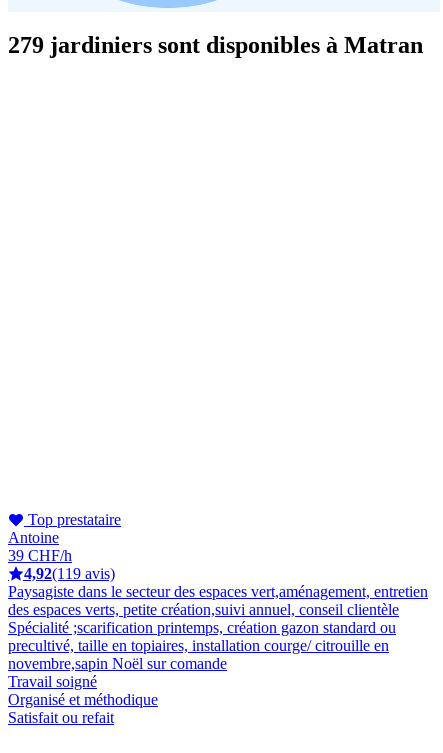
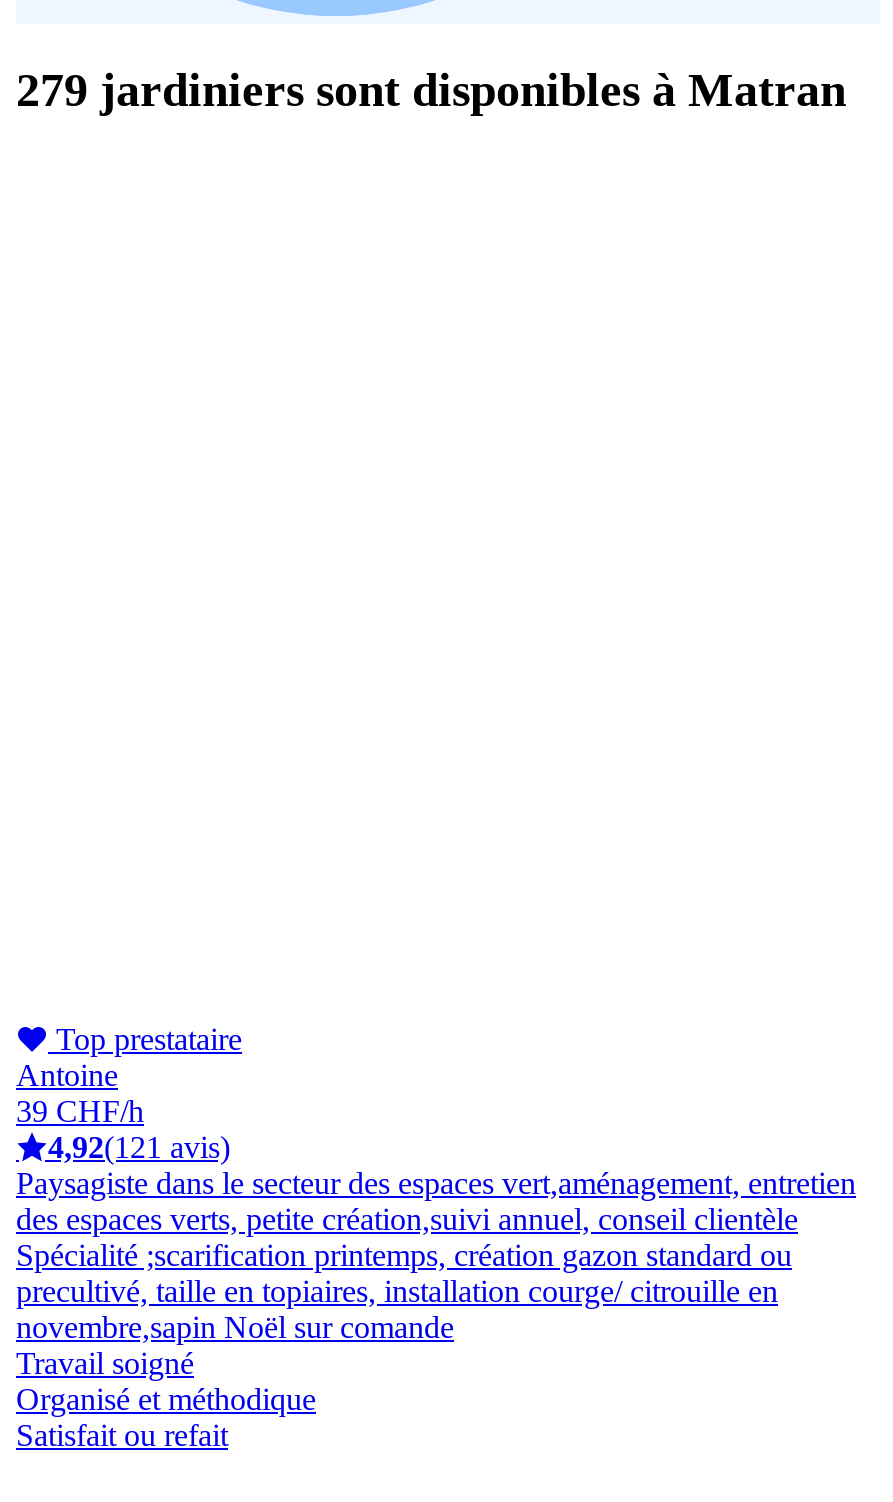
[24,565,115,582] 4,92(119 avis) -> [48,1129,230,1163] 4,92(121 avis)

